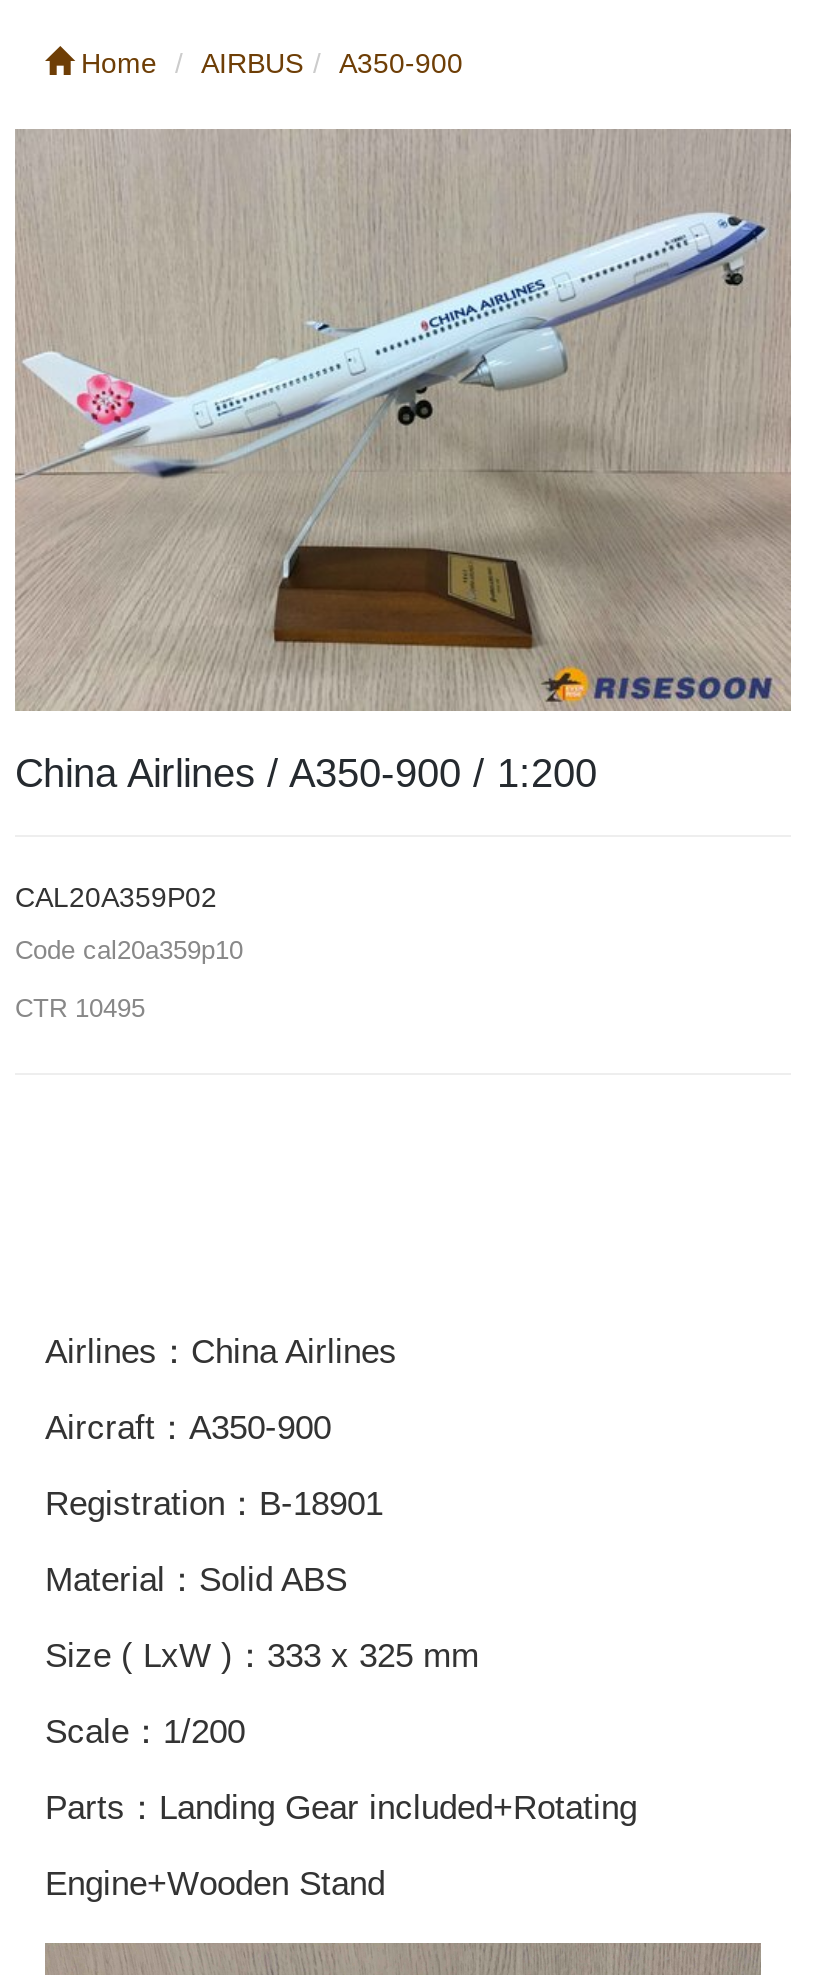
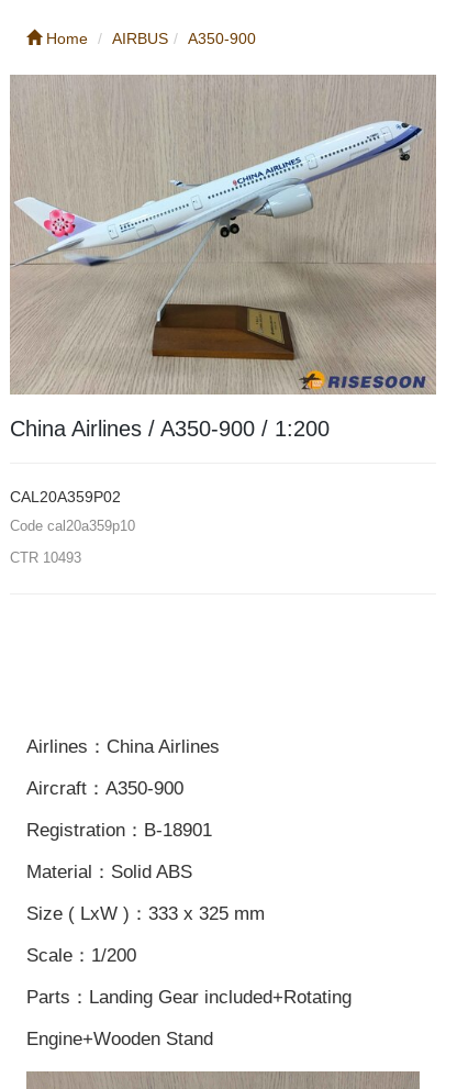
[15,993,145,1023] CTR 10495 -> [10,549,81,566] CTR 10493

